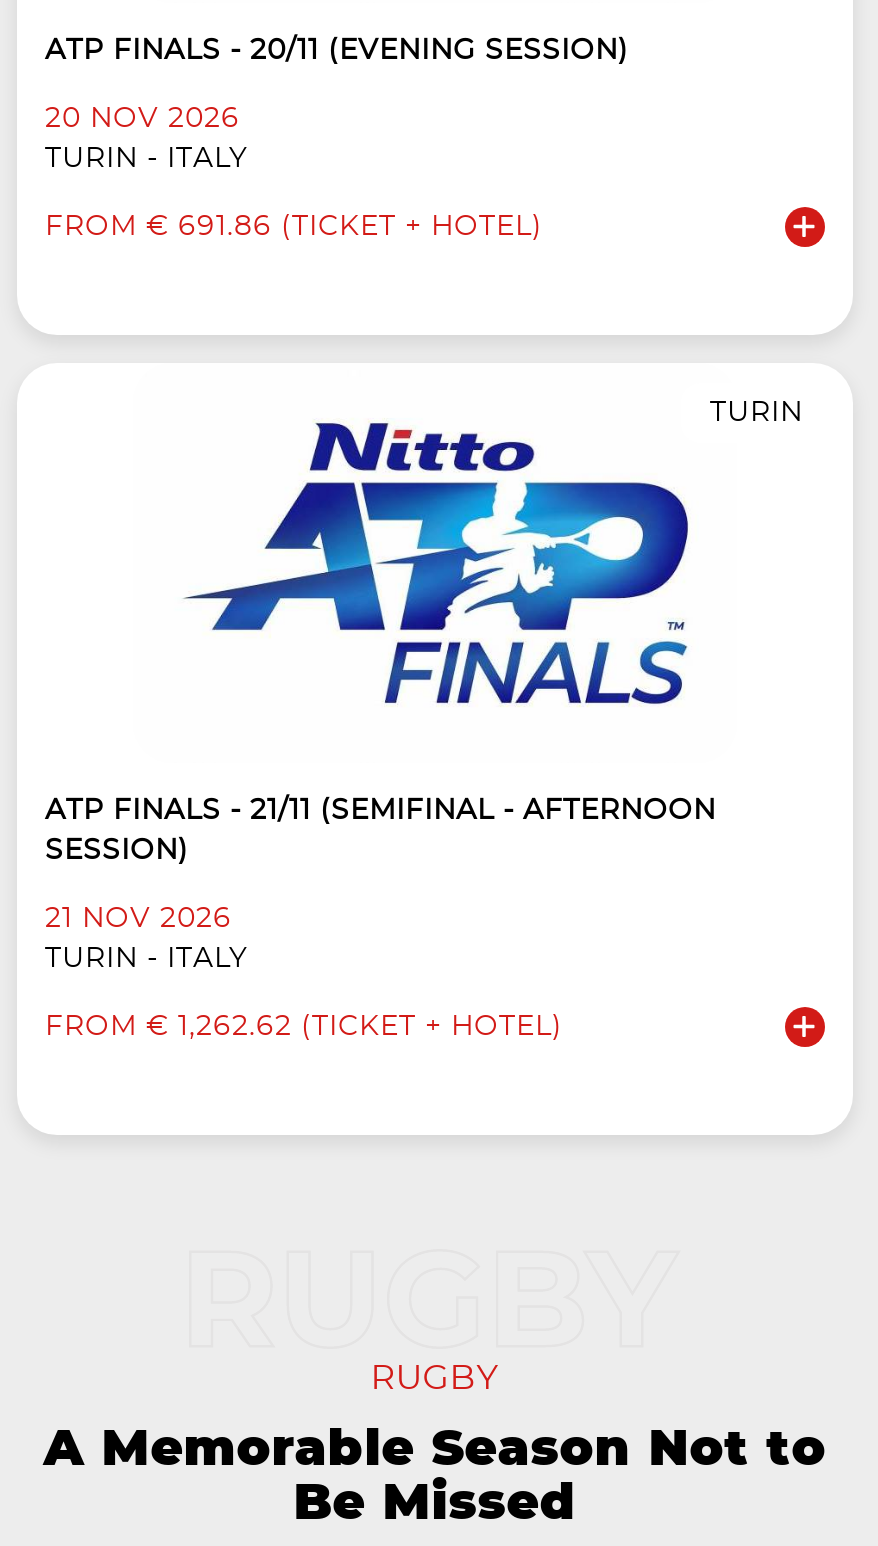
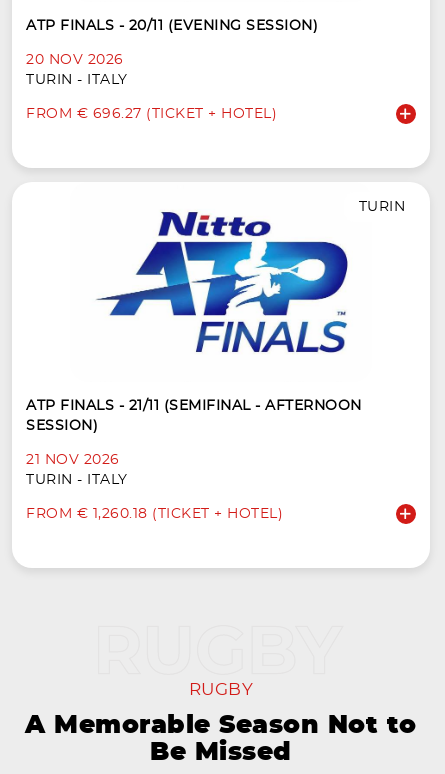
[45,212,543,240] FROM € 691.86 (TICKET + HOTEL) -> [26,107,277,121] FROM € 696.27 (TICKET + HOTEL)
[45,1012,563,1040] FROM € 1,262.62 (TICKET + HOTEL) -> [26,507,283,521] FROM € 1,260.18 (TICKET + HOTEL)

